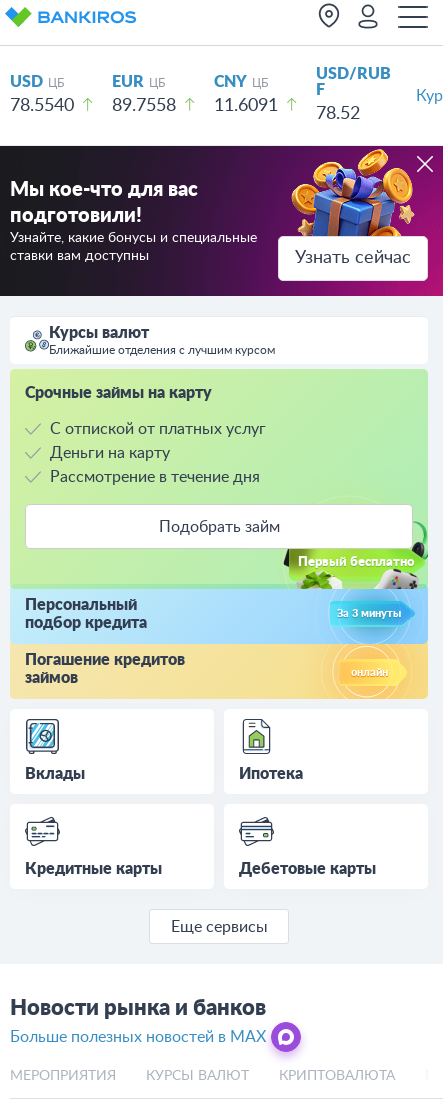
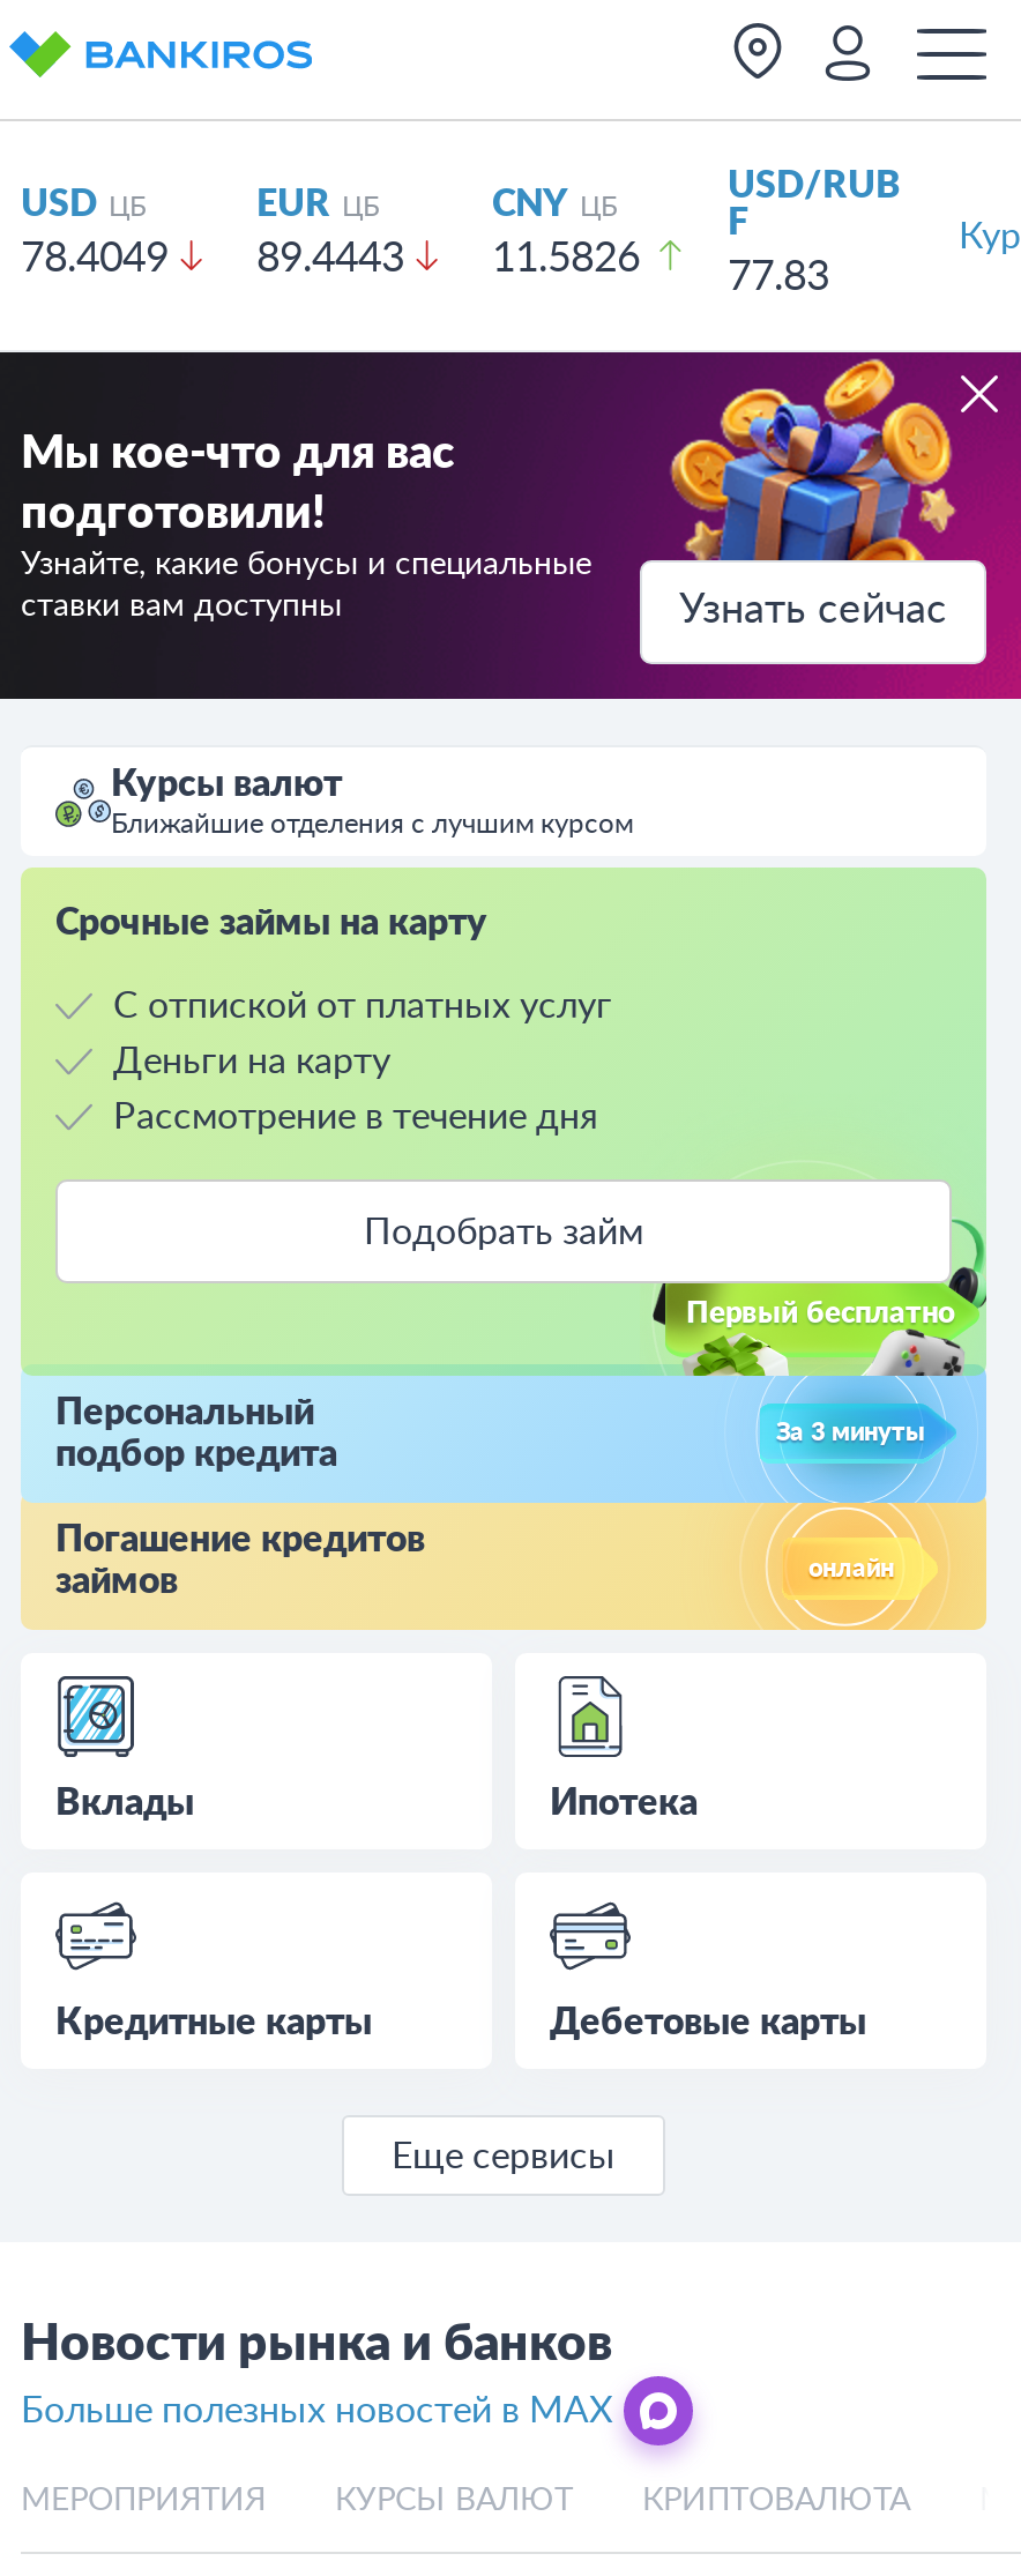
[10,97,74,115] 78.5540 -> [21,239,169,281] 78.4049
[112,97,176,115] 89.7558 -> [256,239,404,281] 89.4443
[214,97,278,115] 11.6091 -> [492,239,640,281] 11.5826
[316,105,360,123] 78.52 -> [728,258,829,299] 77.83

